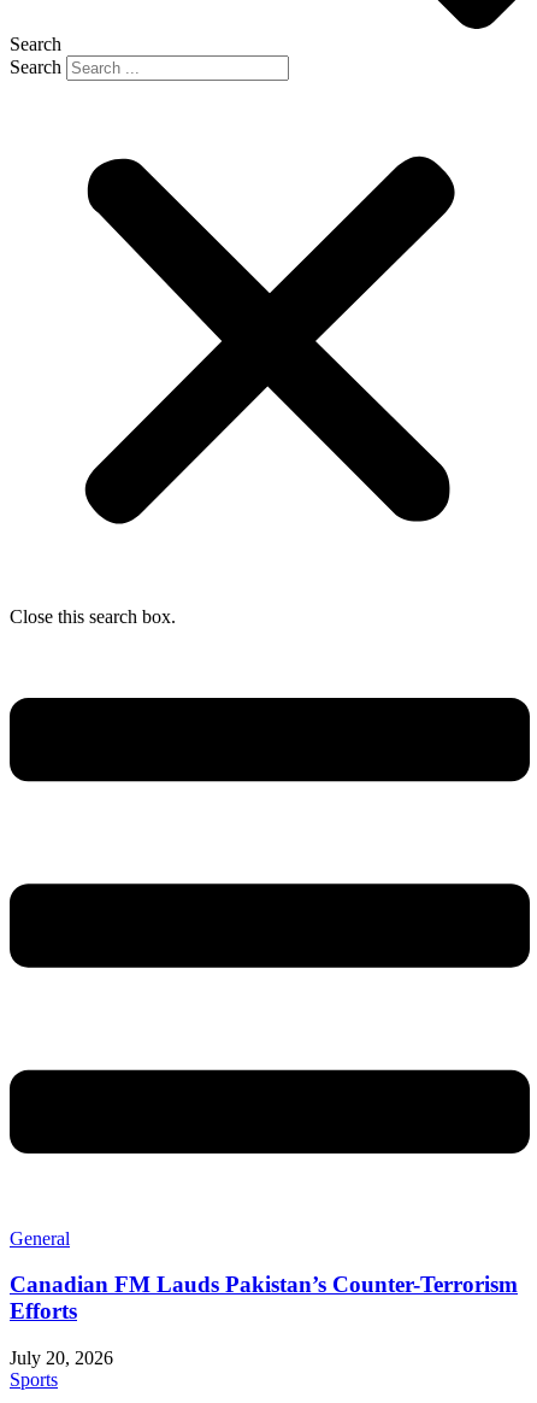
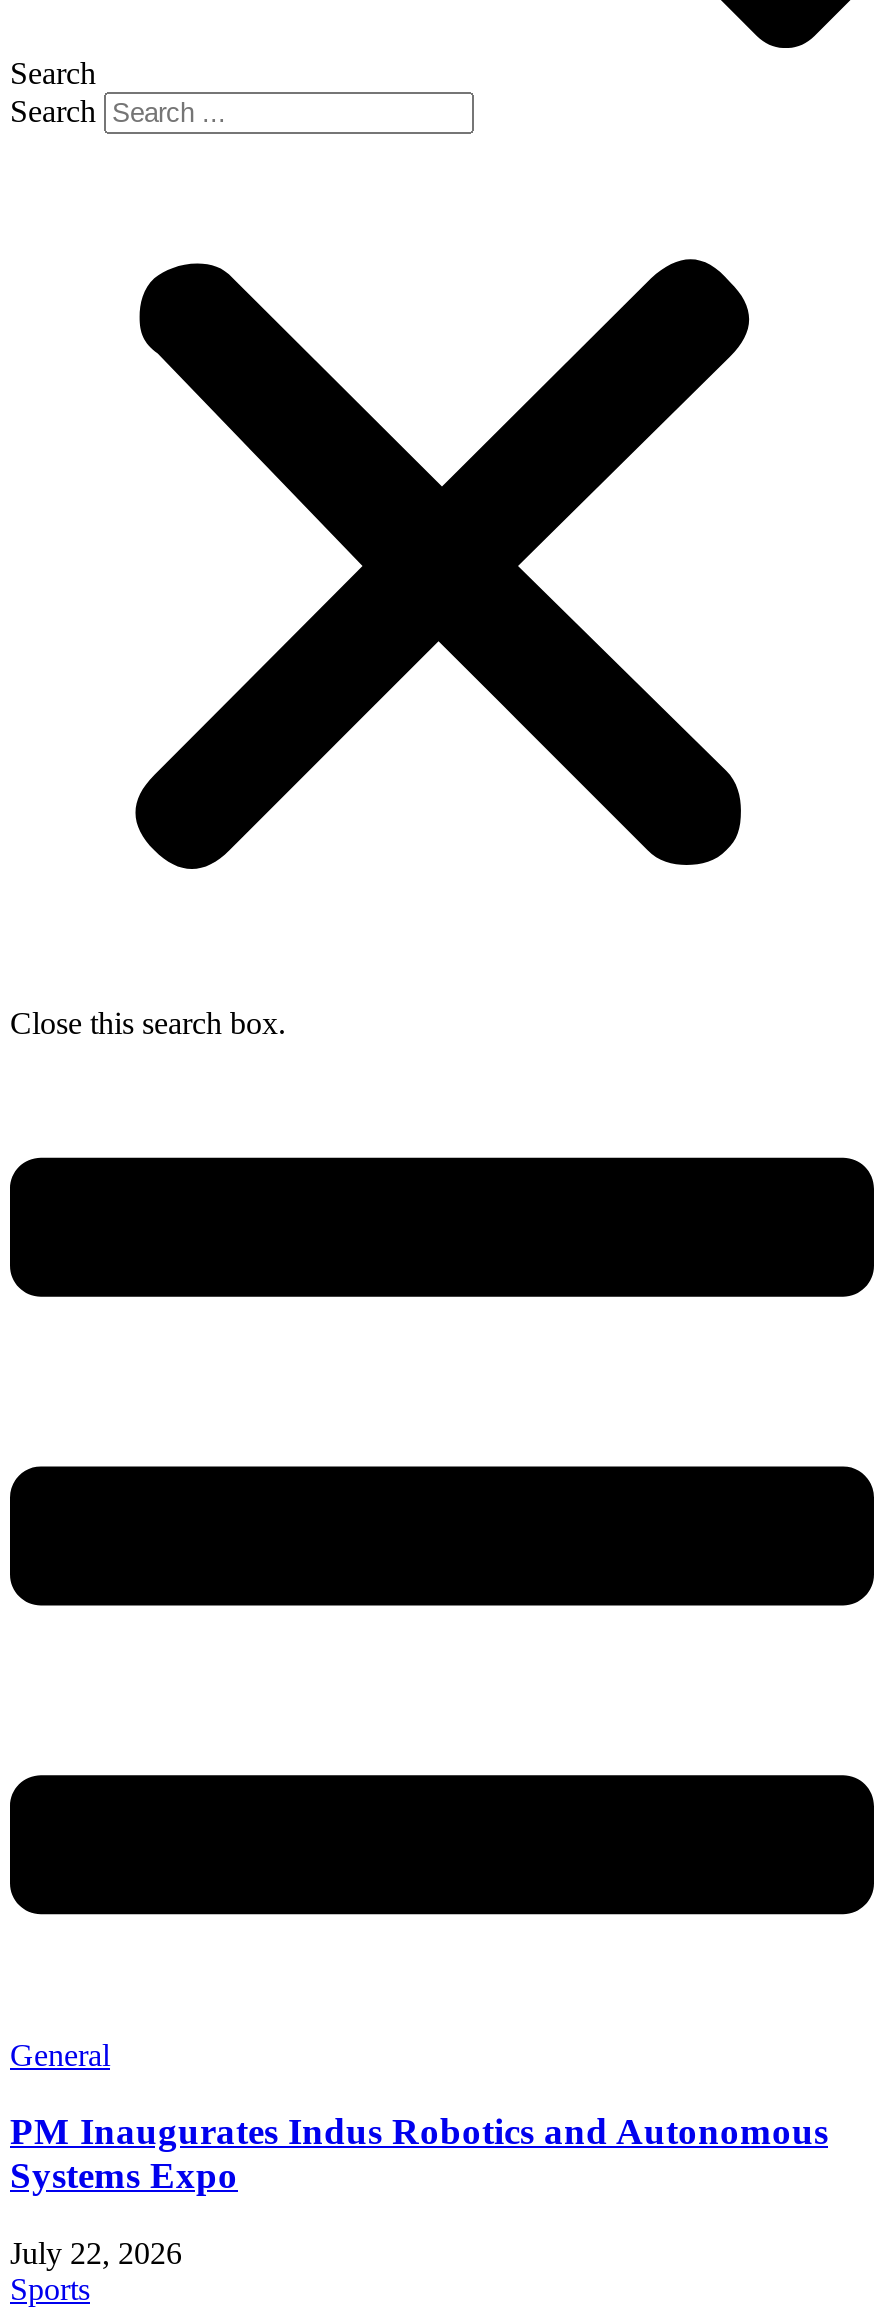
[10,1272,518,1324] Canadian FM Lauds Pakistan’s Counter-Terrorism | Efforts -> [10,2111,828,2197] PM Inaugurates Indus Robotics and Autonomous | Systems Expo
[10,1348,113,1368] July 20, 2026 -> [10,2236,182,2270] July 22, 2026

